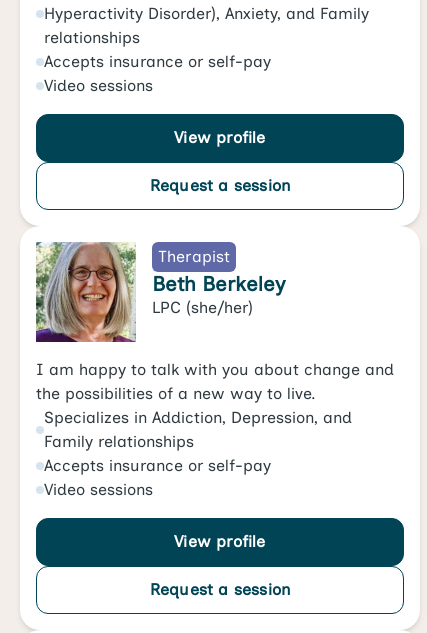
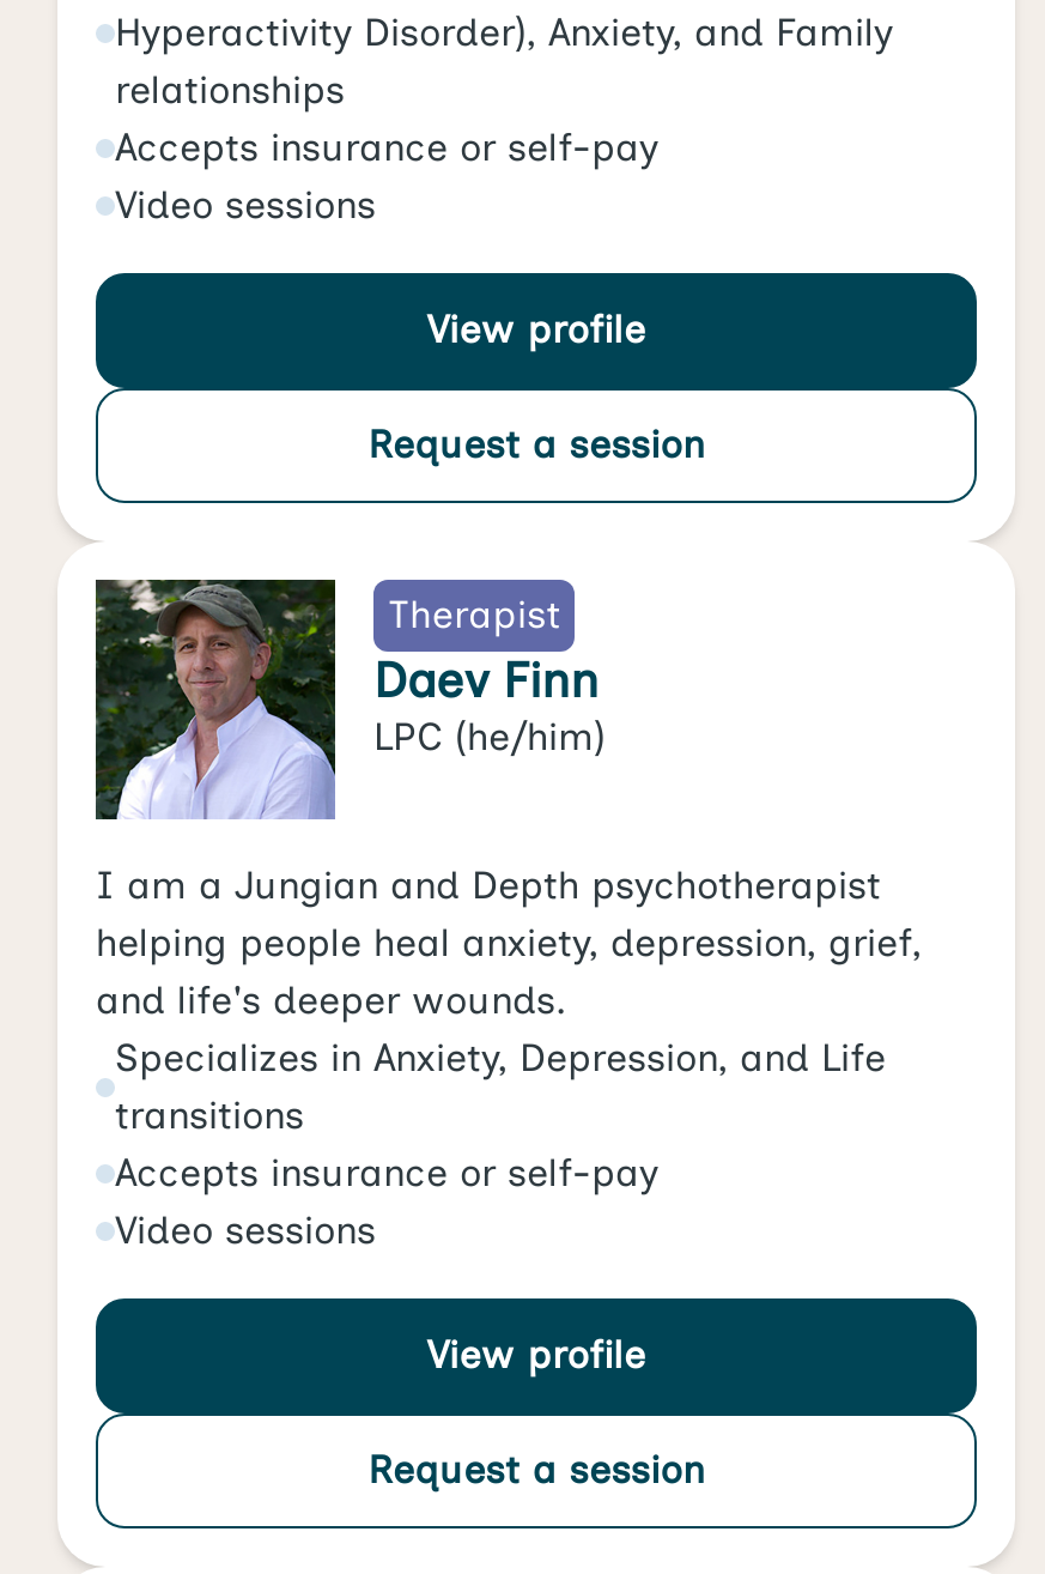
[36,242,285,329] [image] | Beth Berkeley | LPC (she/her) -> [93,577,606,819] [image] | Daev Finn | LPC (he/him)
[36,360,394,451] I am happy to talk with you about change and | the possibilities of a new way to live. | Specializes in Addiction, Depression, and | Family relationships -> [96,862,922,1138] I am a Jungian and Depth psychotherapist | helping people heal anxiety, depression, grief, | and life's deeper wounds. | Specializes in Anxiety, Depression, and Life | transitions

